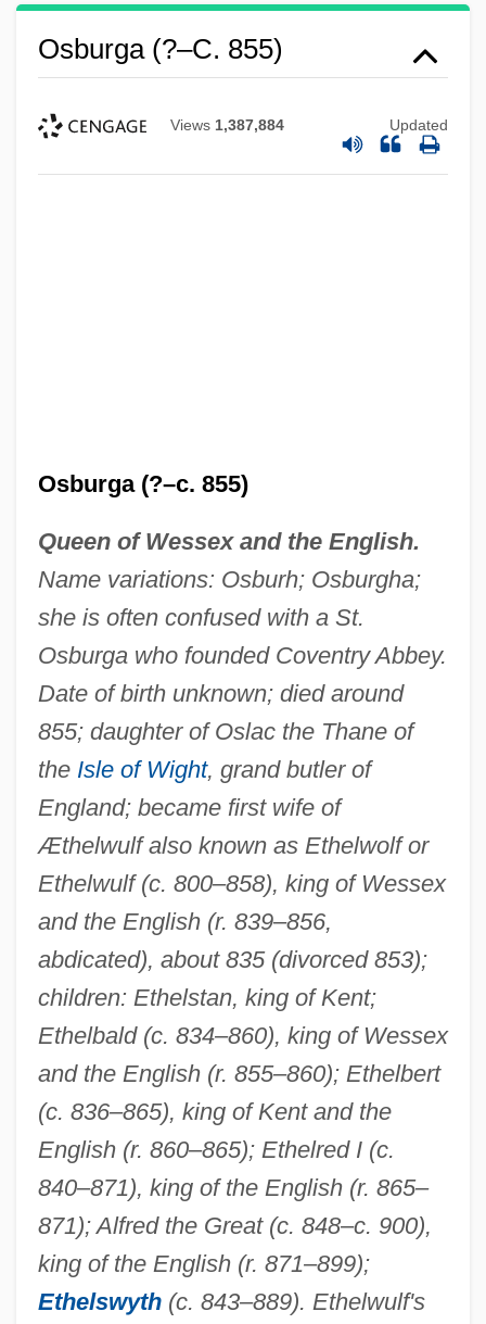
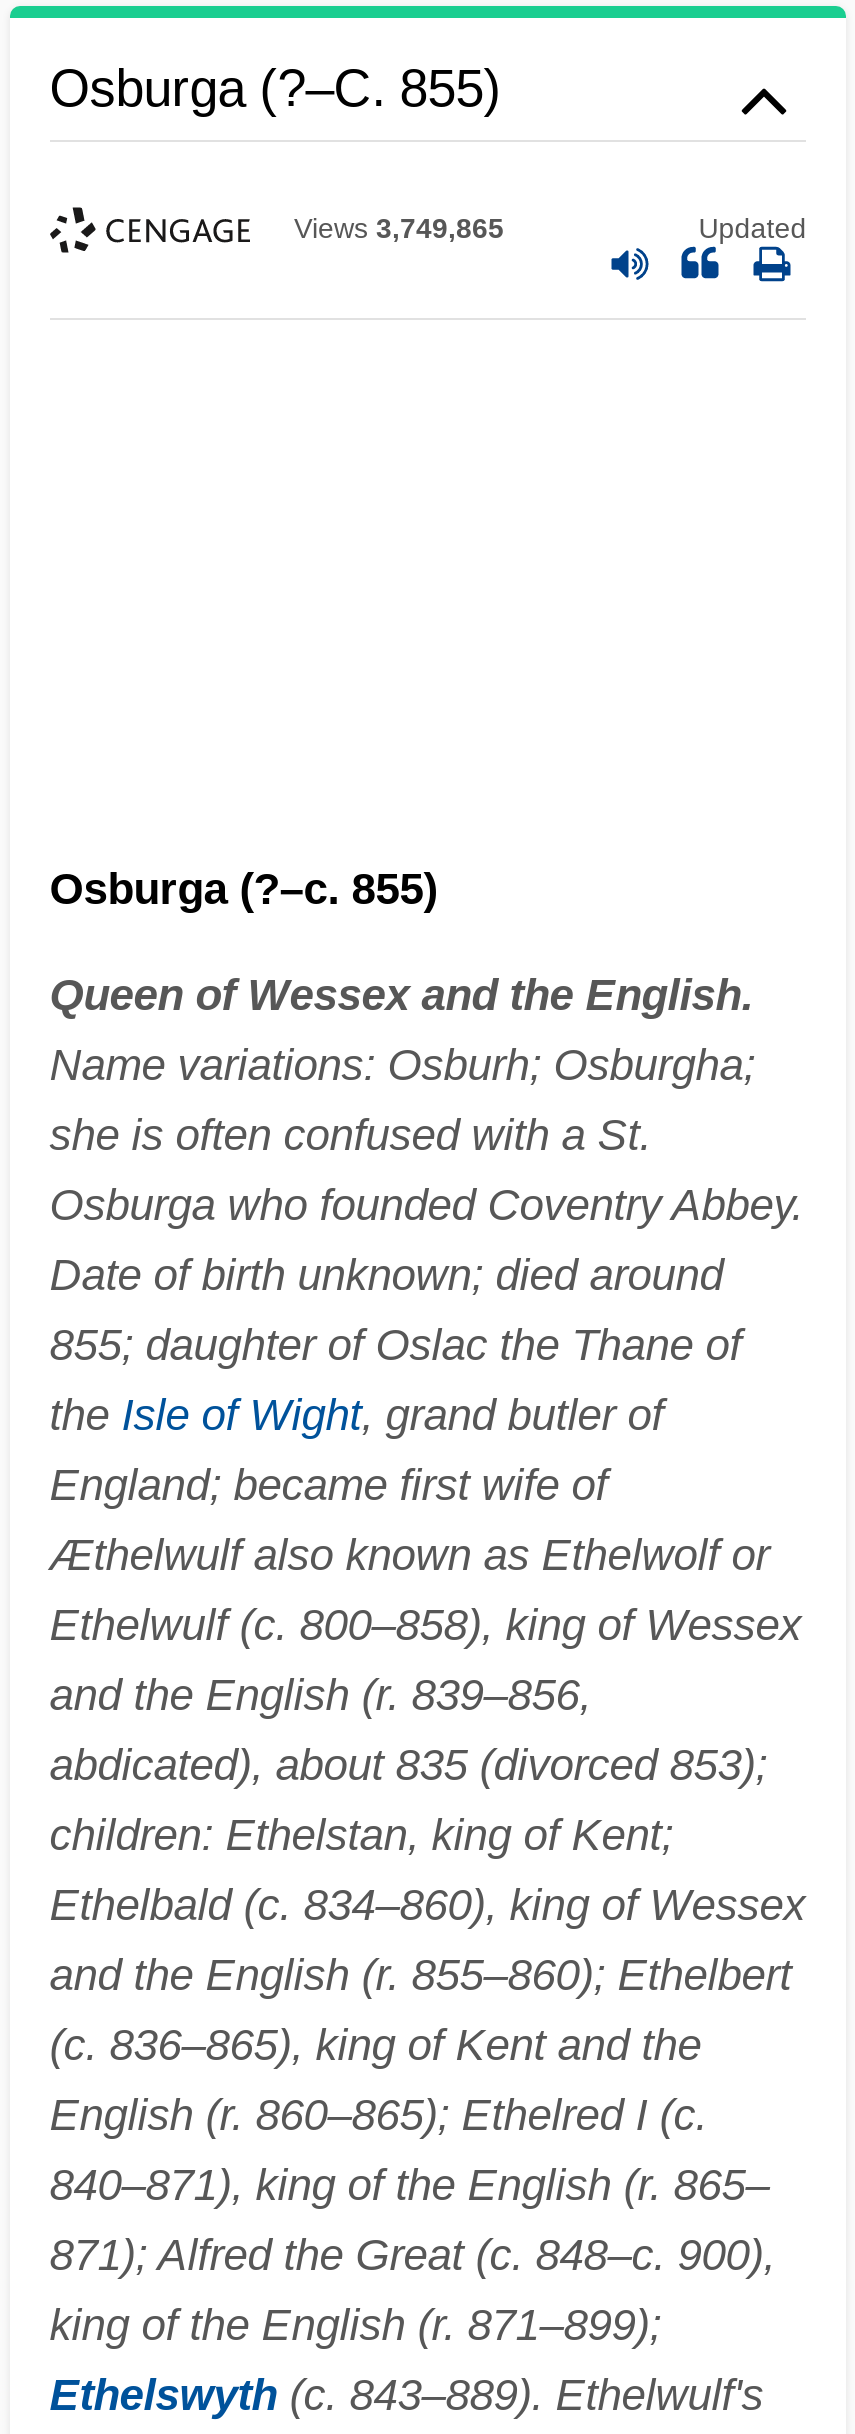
[170,117,284,134] Views 1,387,884 -> [294,213,504,245] Views 3,749,865

